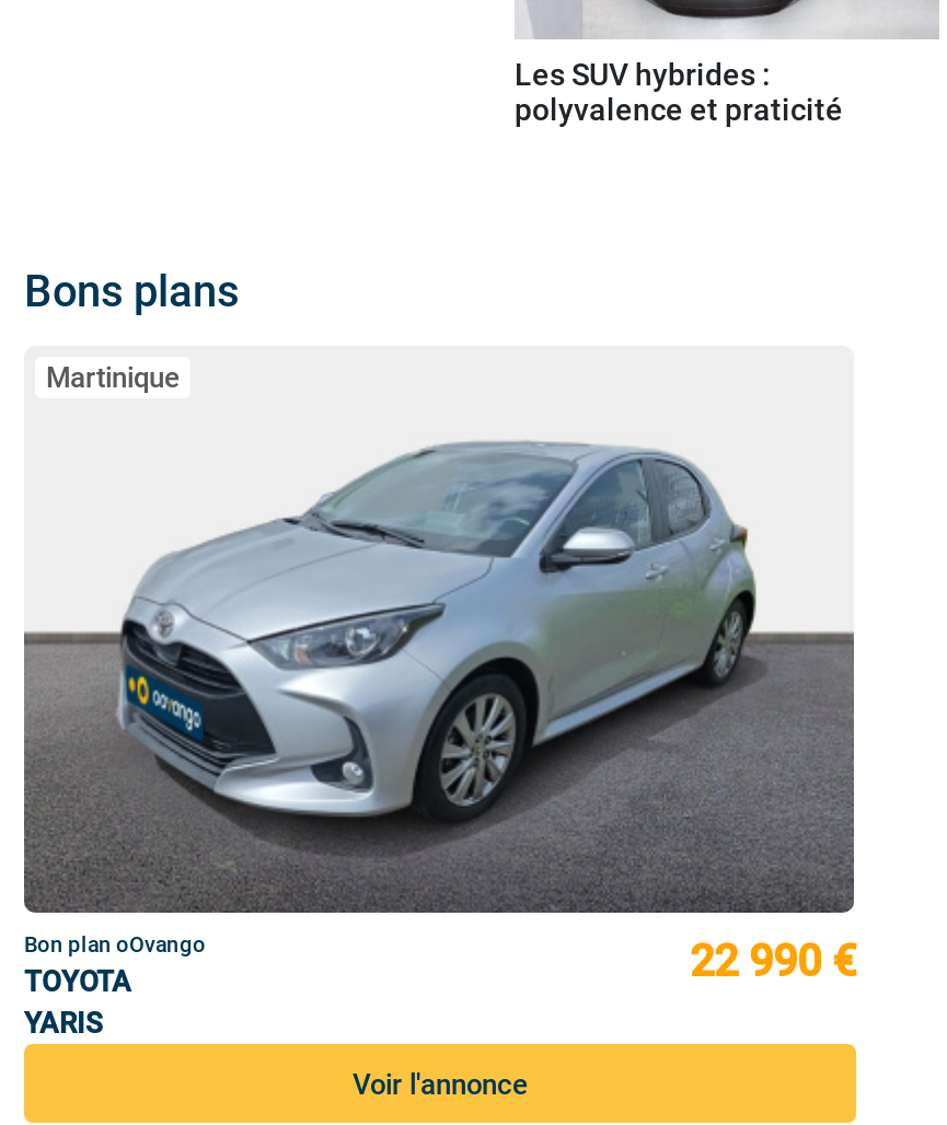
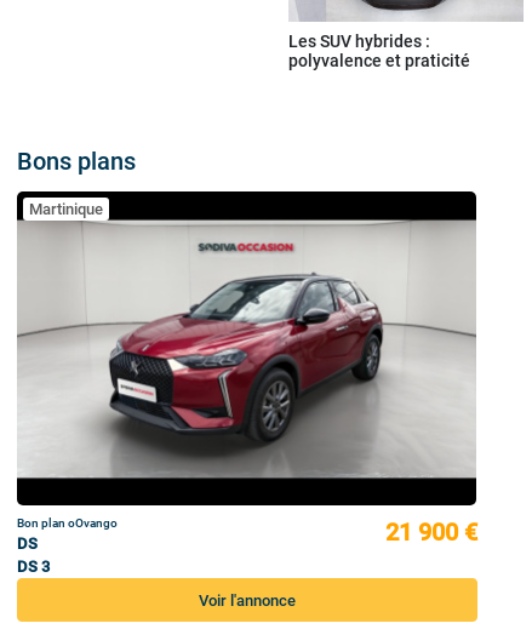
[22,346,856,986] [image] | 22 990 € -> [16,190,477,546] [image] | 21 900 €
[24,964,131,1039] TOYOTA | YARIS -> [17,534,50,575] DS | DS 3

